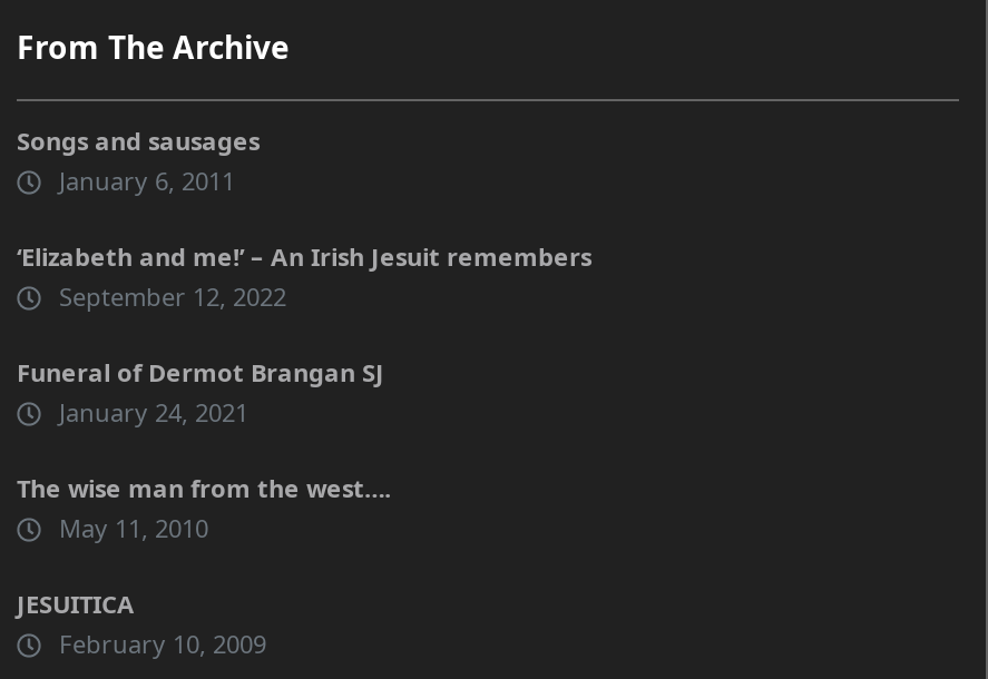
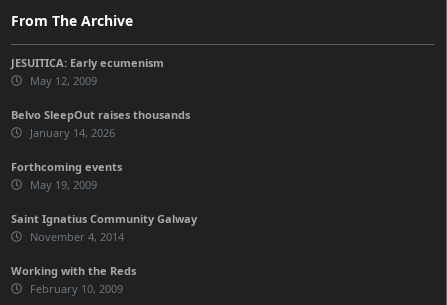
[17,124,260,197] Songs and sausages | January 6, 2011 -> [11,55,164,88] JESUITICA: Early ecumenism | May 12, 2009
[17,239,591,313] ‘Elizabeth and me!’ – An Irish Jesuit remembers | September 12, 2022 -> [11,107,190,140] Belvo SleepOut raises thousands | January 14, 2026
[17,355,384,429] Funeral of Dermot Brangan SJ | January 24, 2021 -> [11,159,122,192] Forthcoming events | May 19, 2009
[17,471,391,544] The wise man from the west…. | May 11, 2010 -> [11,211,197,244] Saint Ignatius Community Galway | November 4, 2014
[17,587,135,620] JESUITICA -> [11,263,136,278] Working with the Reds

